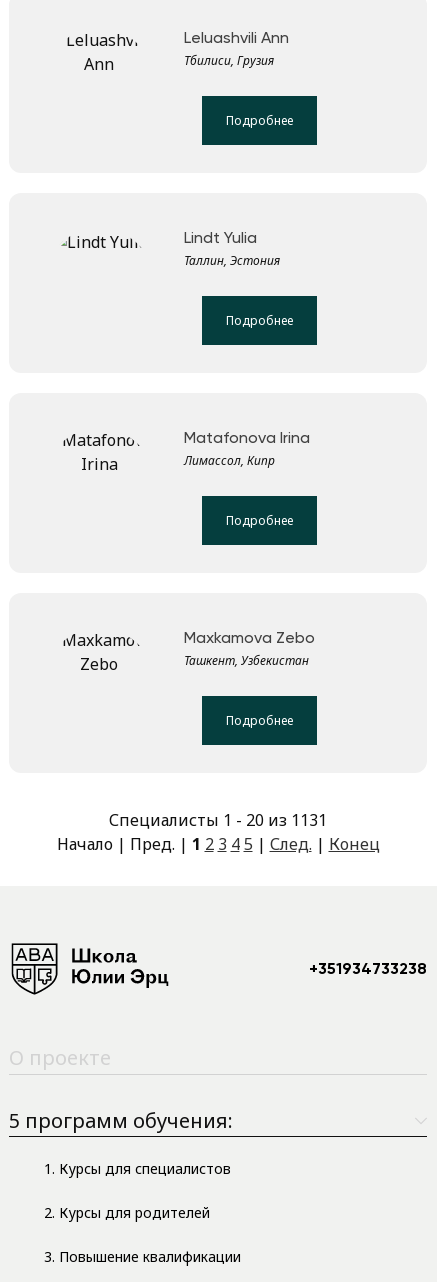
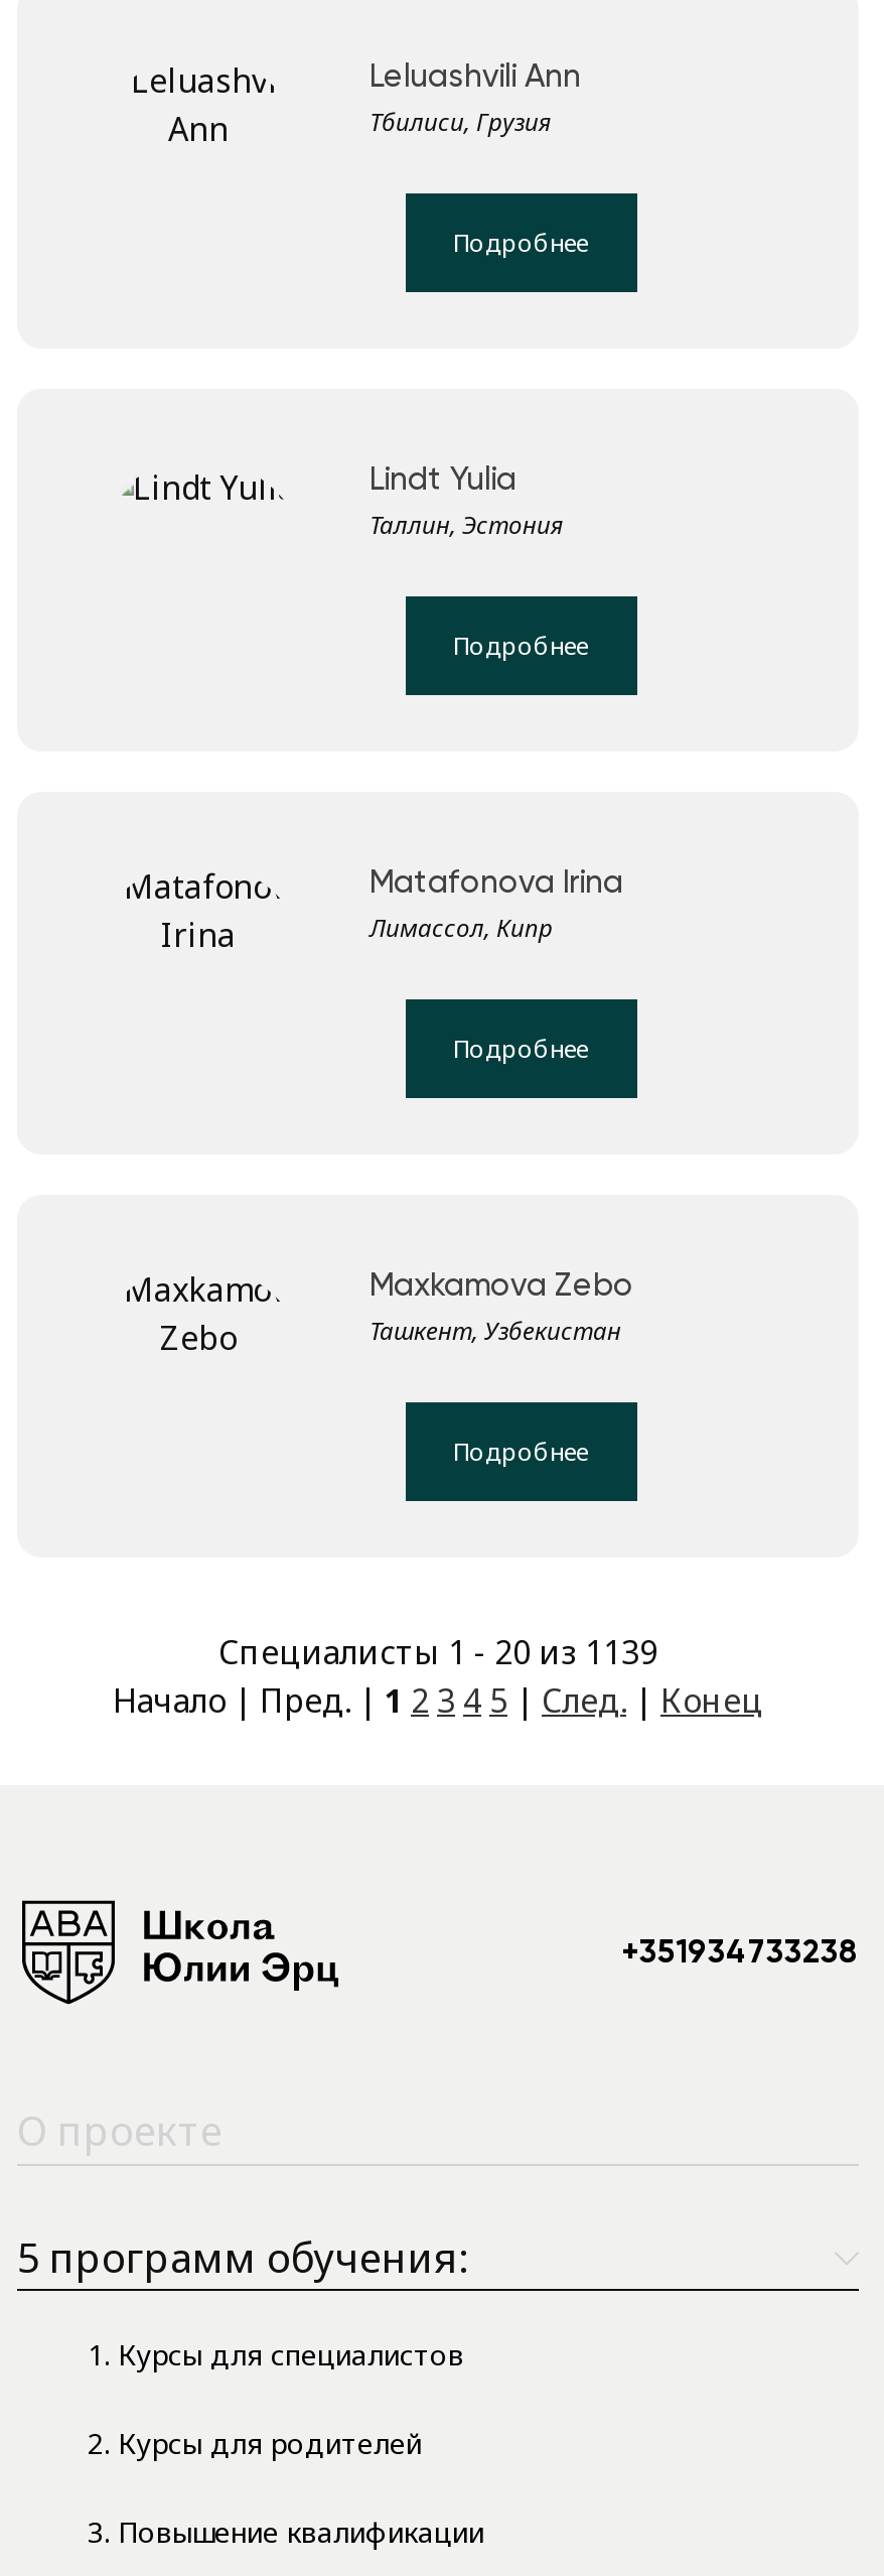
[109,809,327,831] Специалисты 1 - 20 из 1131 -> [218,1630,657,1674] Специалисты 1 - 20 из 1139

